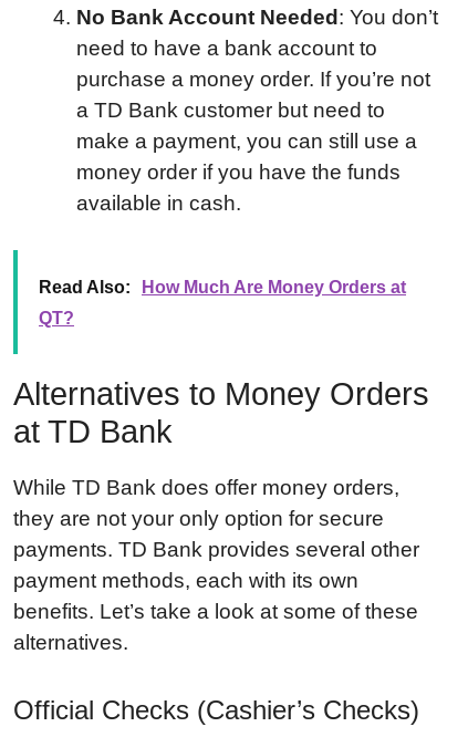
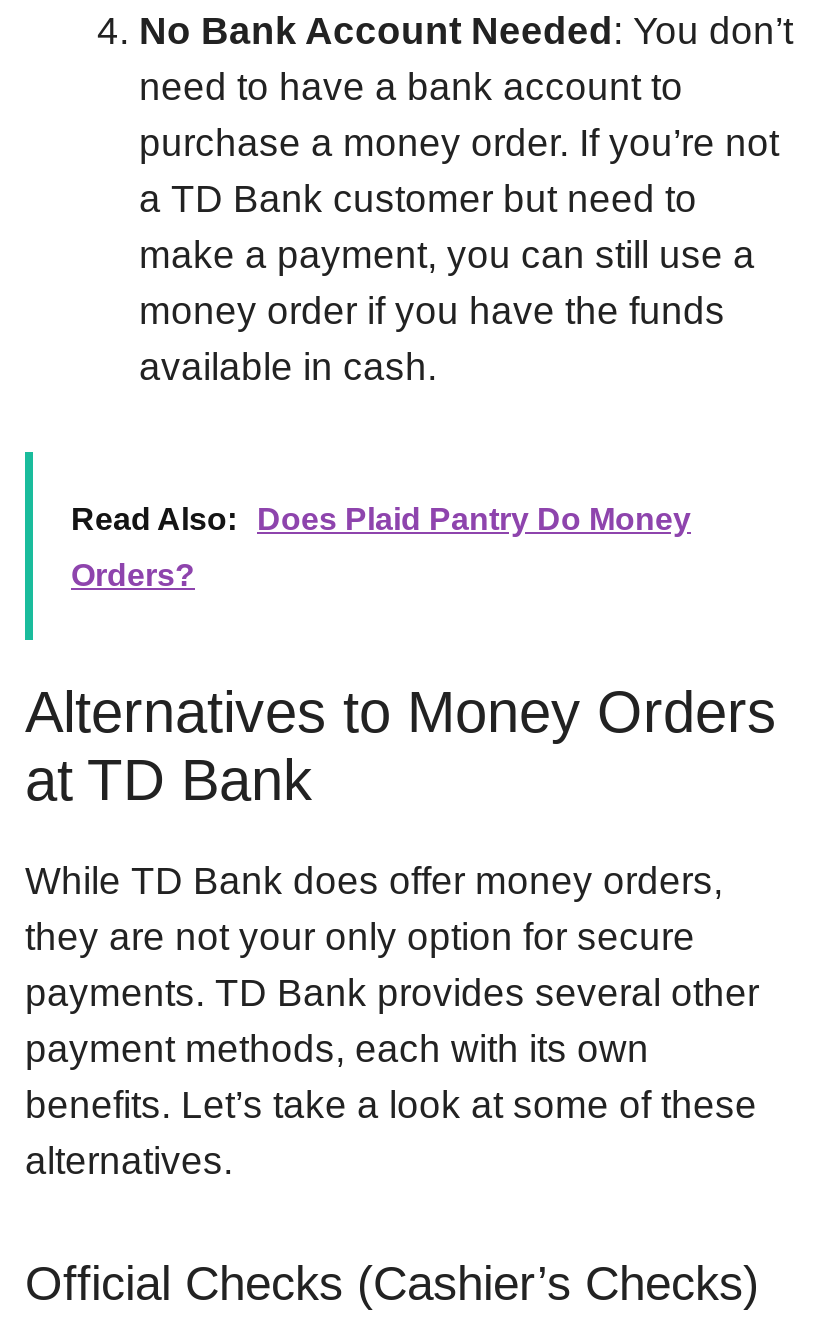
[39,278,406,297] Read Also: How Much Are Money Orders at -> [71,502,691,536] Read Also: Does Plaid Pantry Do Money
[39,309,74,328] QT? -> [71,558,195,592] Orders?

